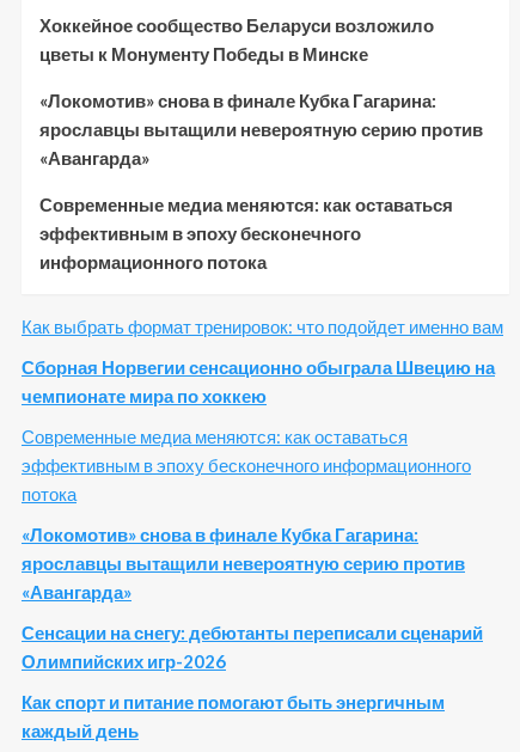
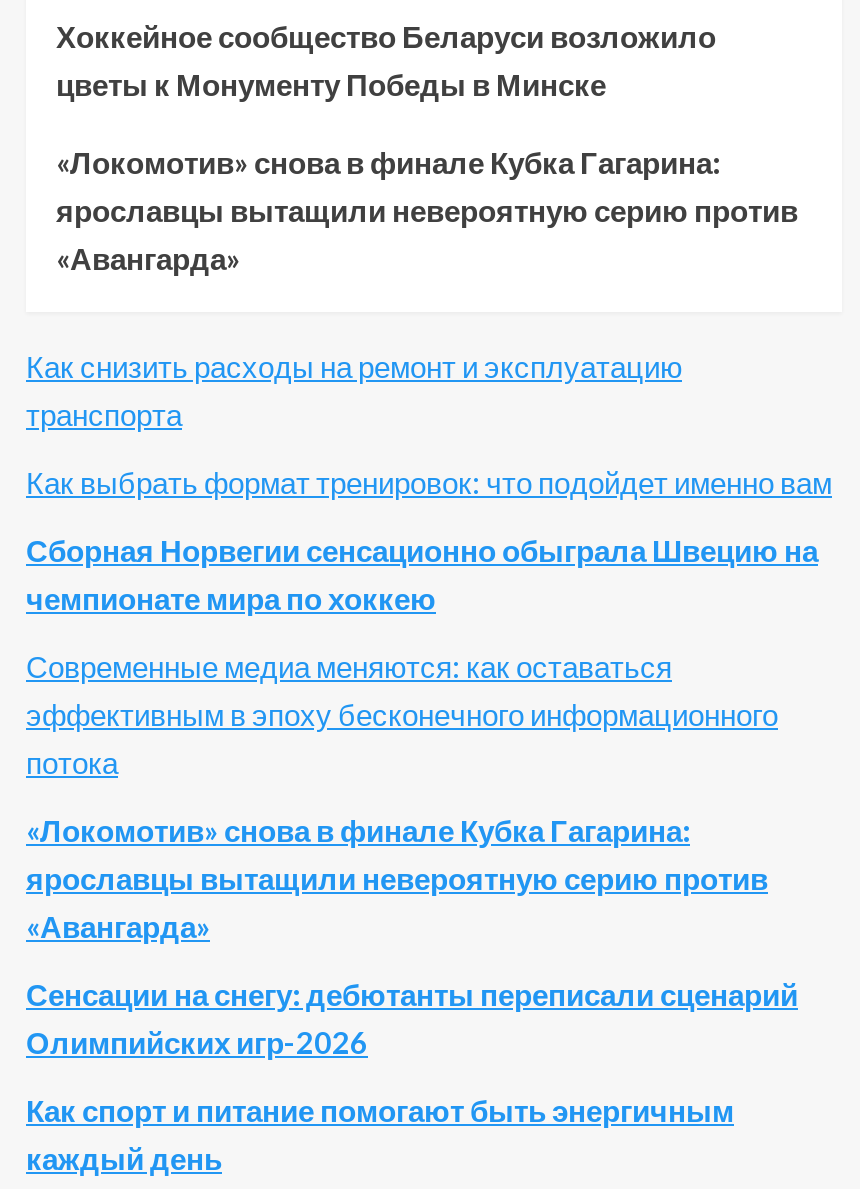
[39,194,453,273] Современные медиа меняются: как оставаться | эффективным в эпоху бесконечного | информационного потока -> [26,348,682,432] Как снизить расходы на ремонт и эксплуатацию | транспорта

